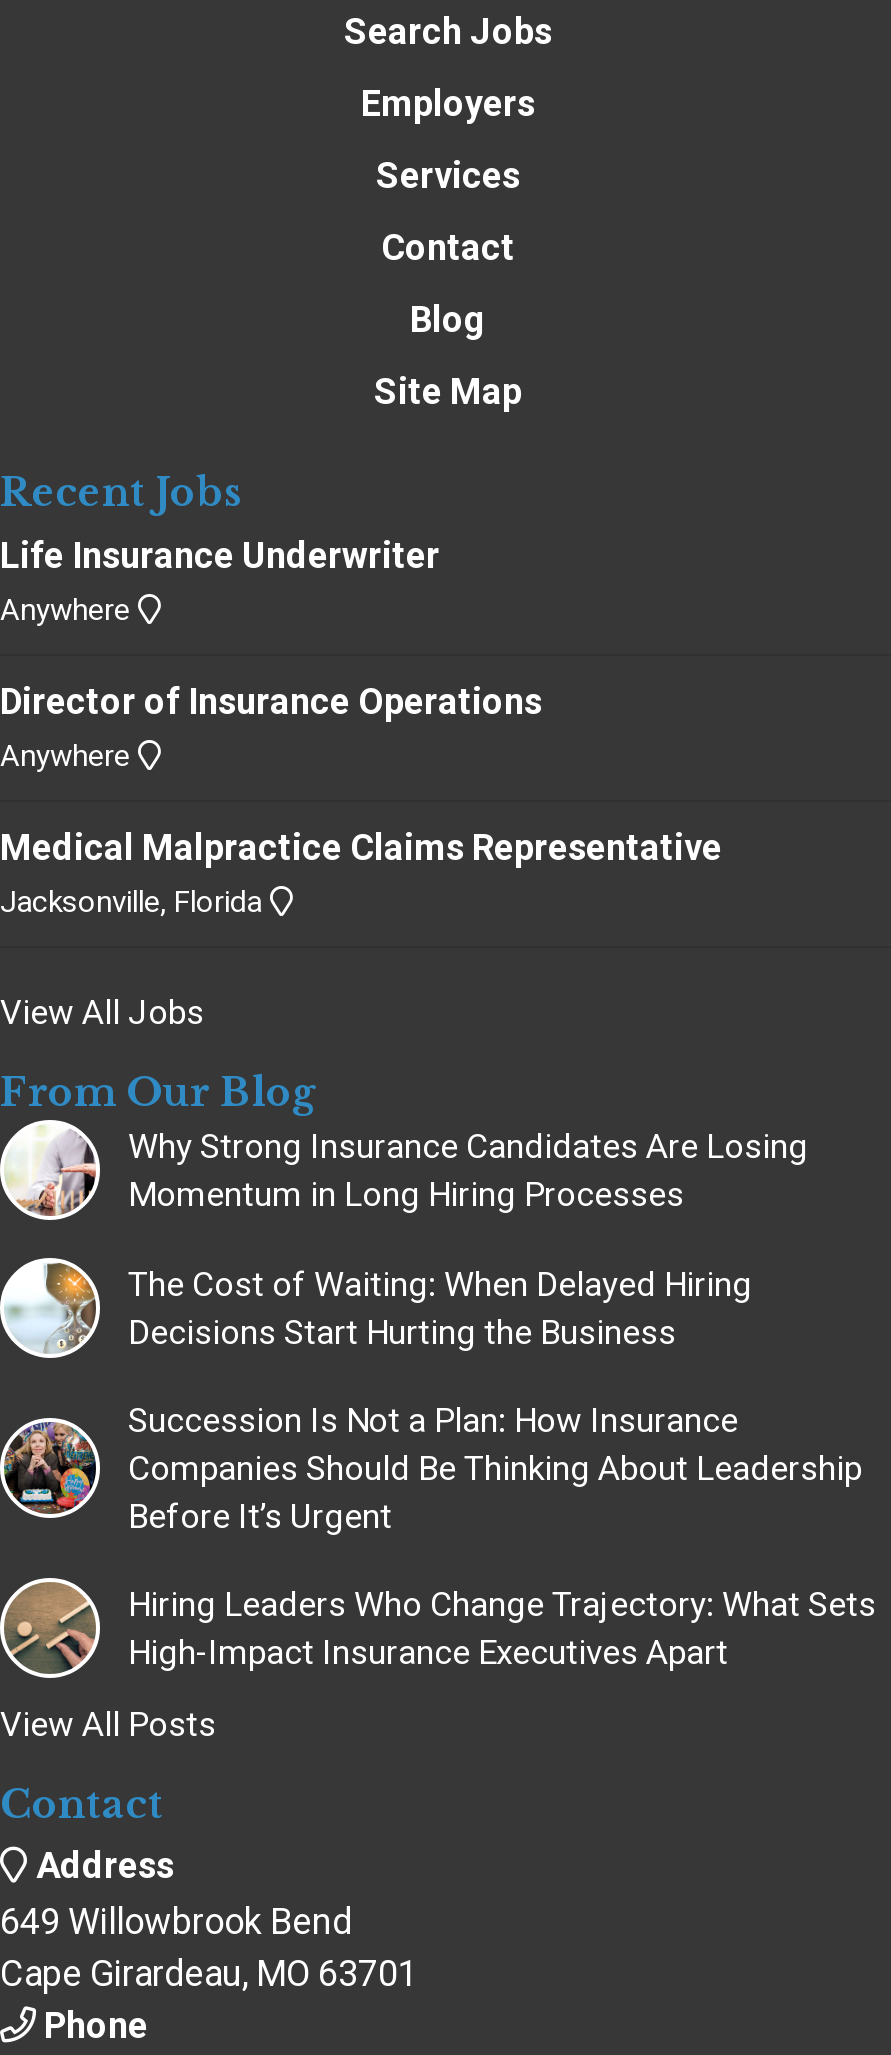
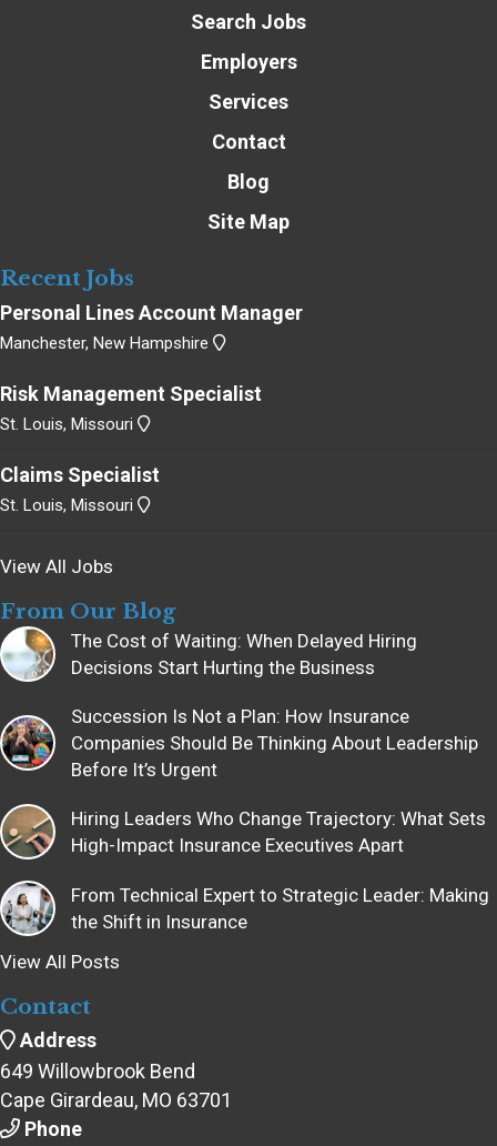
[0,534,440,628] Life Insurance Underwriter | Anywhere -> [0,301,303,353] Personal Lines Account Manager | Manchester, New Hampshire
[0,680,542,774] Director of Insurance Operations | Anywhere -> [0,382,262,434] Risk Management Specialist | St. Louis, Missouri
[0,826,722,920] Medical Malpractice Claims Representative | Jacksonville, Florida -> [0,463,160,515] Claims Specialist | St. Louis, Missouri
[6,1124,808,1218] [image] | Why Strong Insurance Candidates Are Losing | Momentum in Long Hiring Processes -> none
moved [0,1256,876,1672] -> [0,625,486,856]: [image] | The Cost of Waiting: When Delayed Hiring | Decisions Start Hurting the Business | Succession Is Not a Plan: How Insurance | Companies Should Be Thinking About Leadership | Before It’s Urgent | Hiring Leaders Who Change Trajectory: What Sets | High-Impact Insurance Executives Apart
none -> [3,883,489,935] [image] | From Technical Expert to Strategic Leader: Making | the Shift in Insurance

